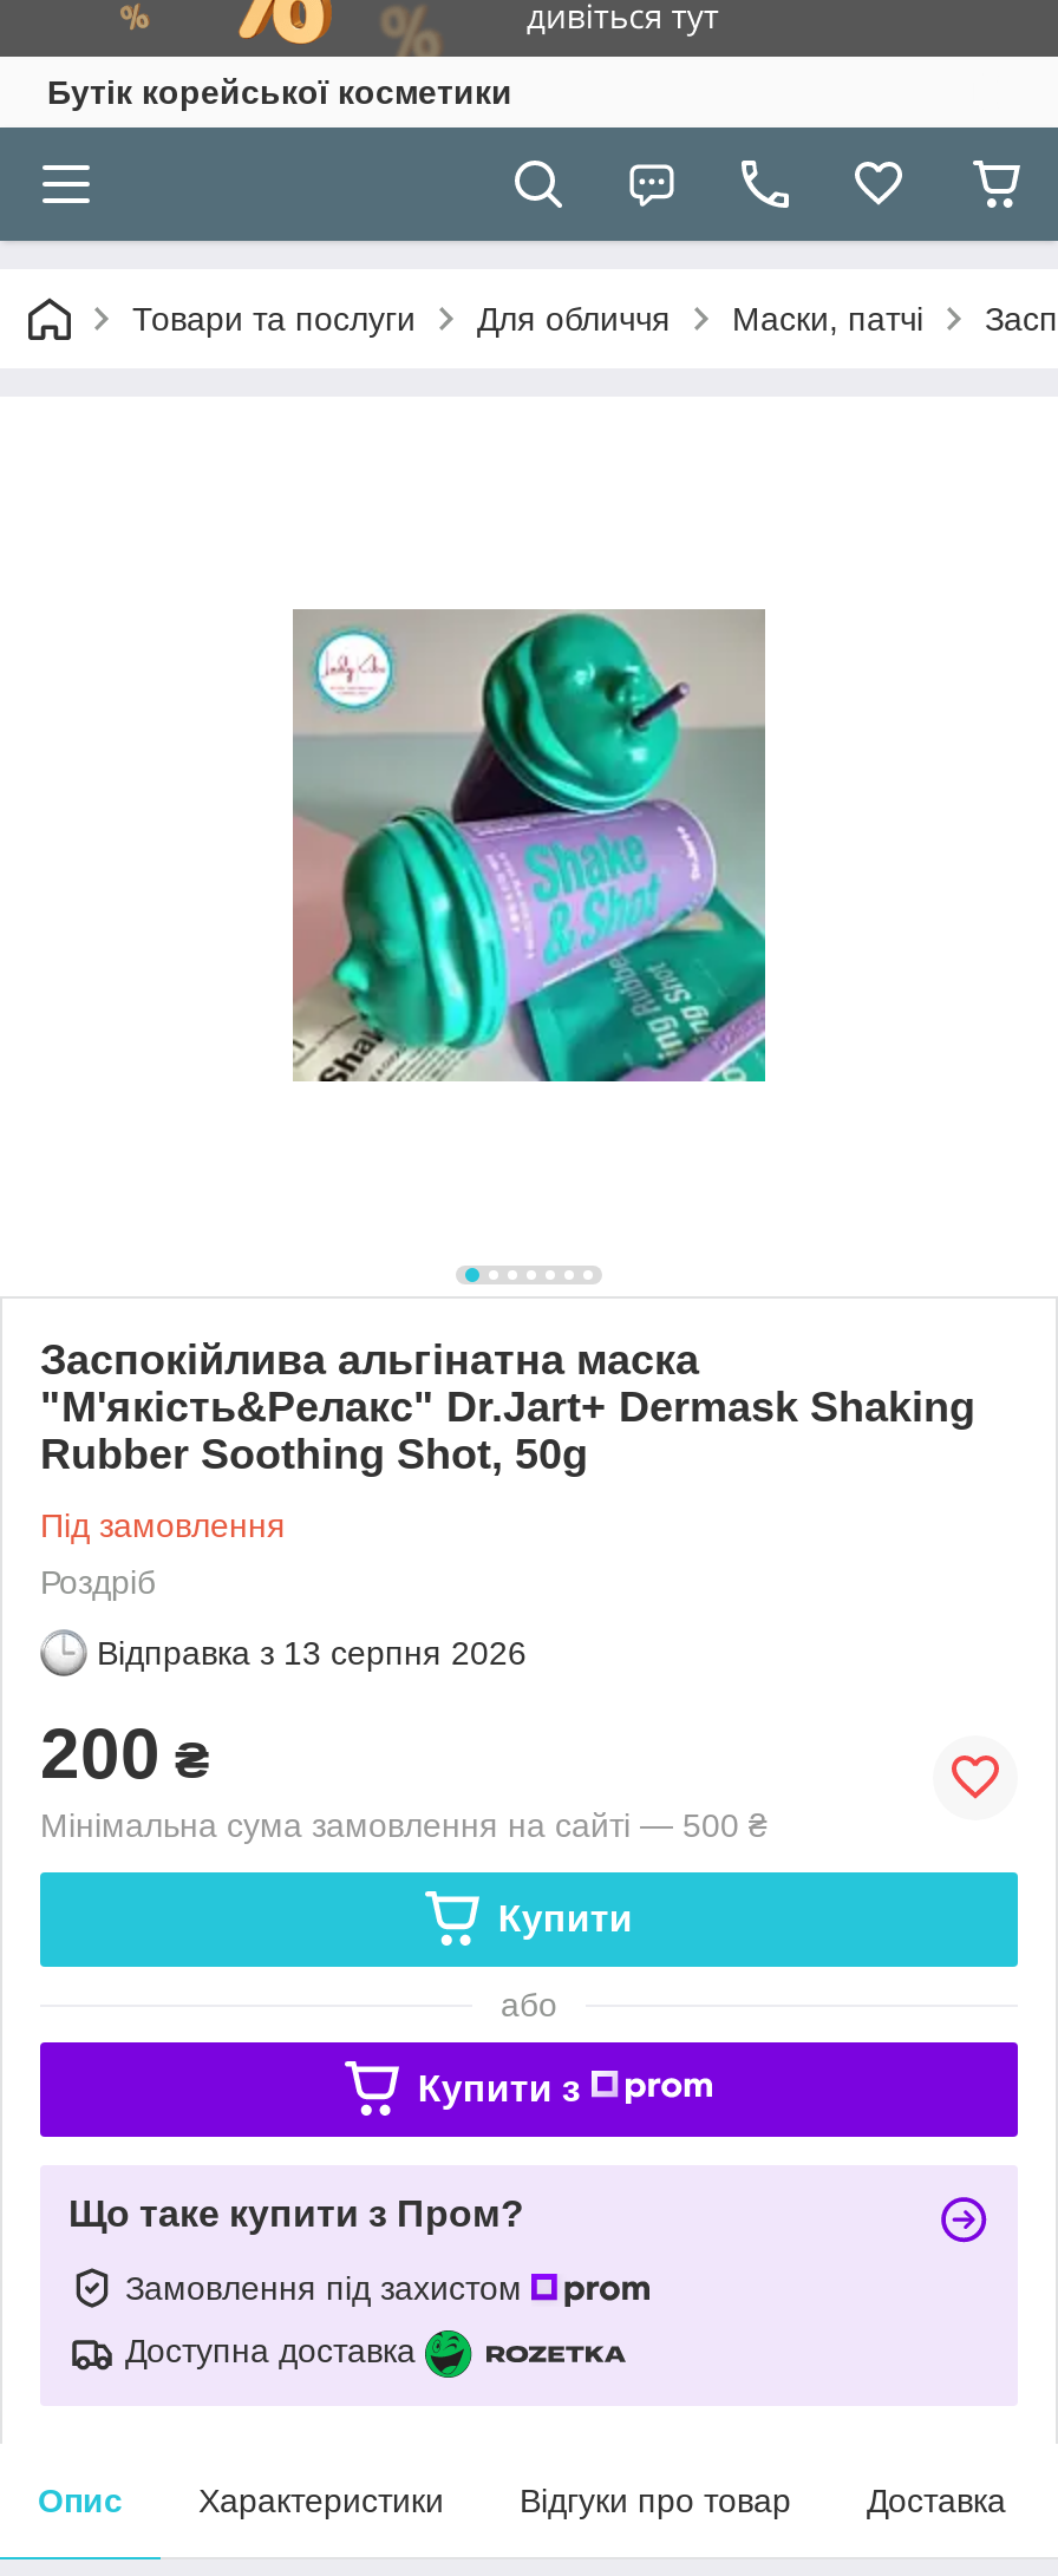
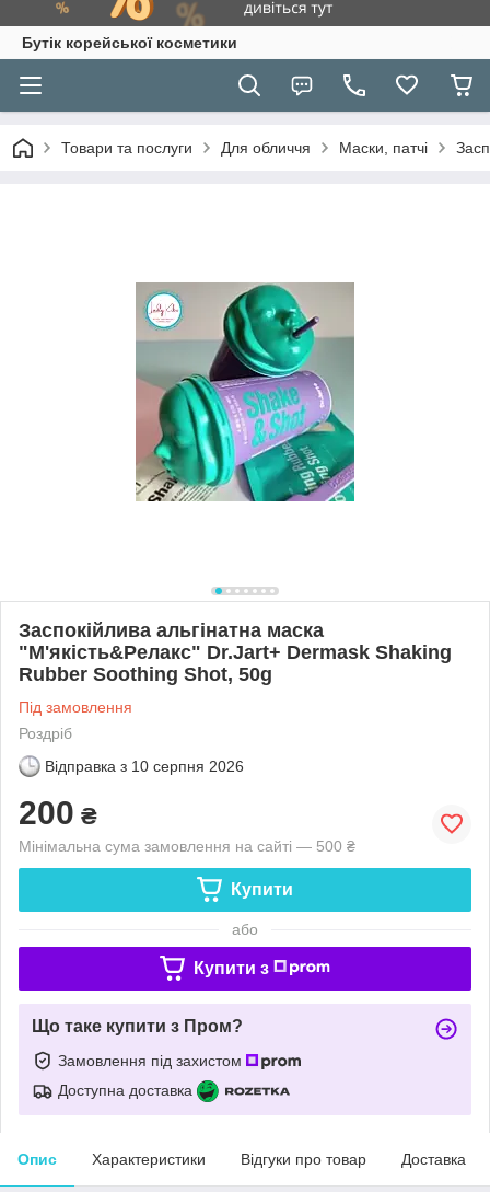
[97,1633,527,1671] Відправка з 13 серпня 2026 -> [45,757,244,775] Відправка з 10 серпня 2026

